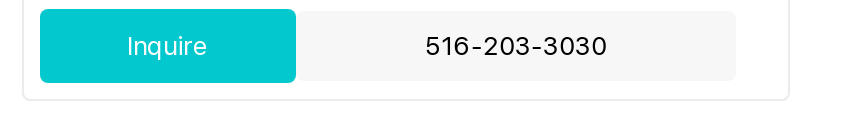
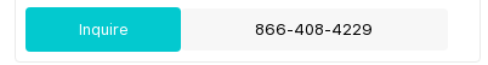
[425,31,607,61] 516-203-3030 -> [255,20,373,38] 866-408-4229

